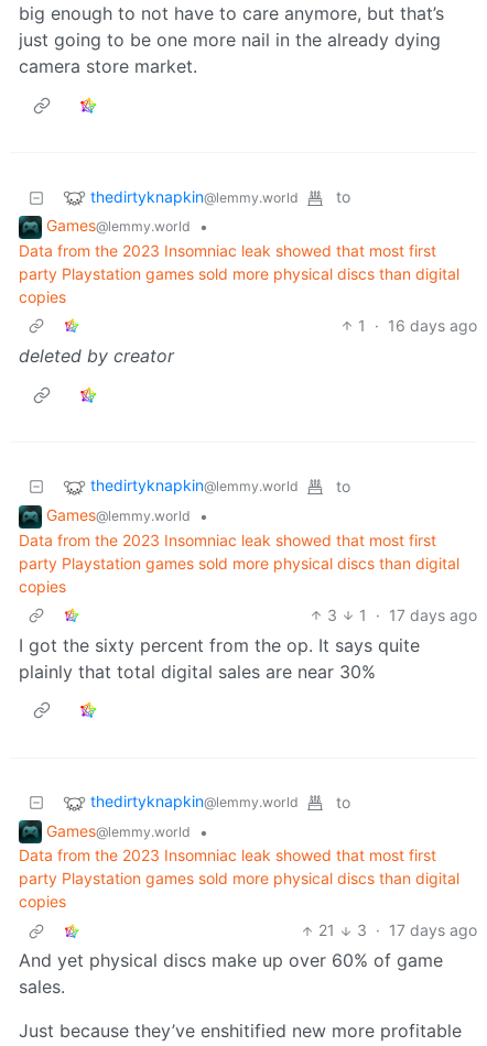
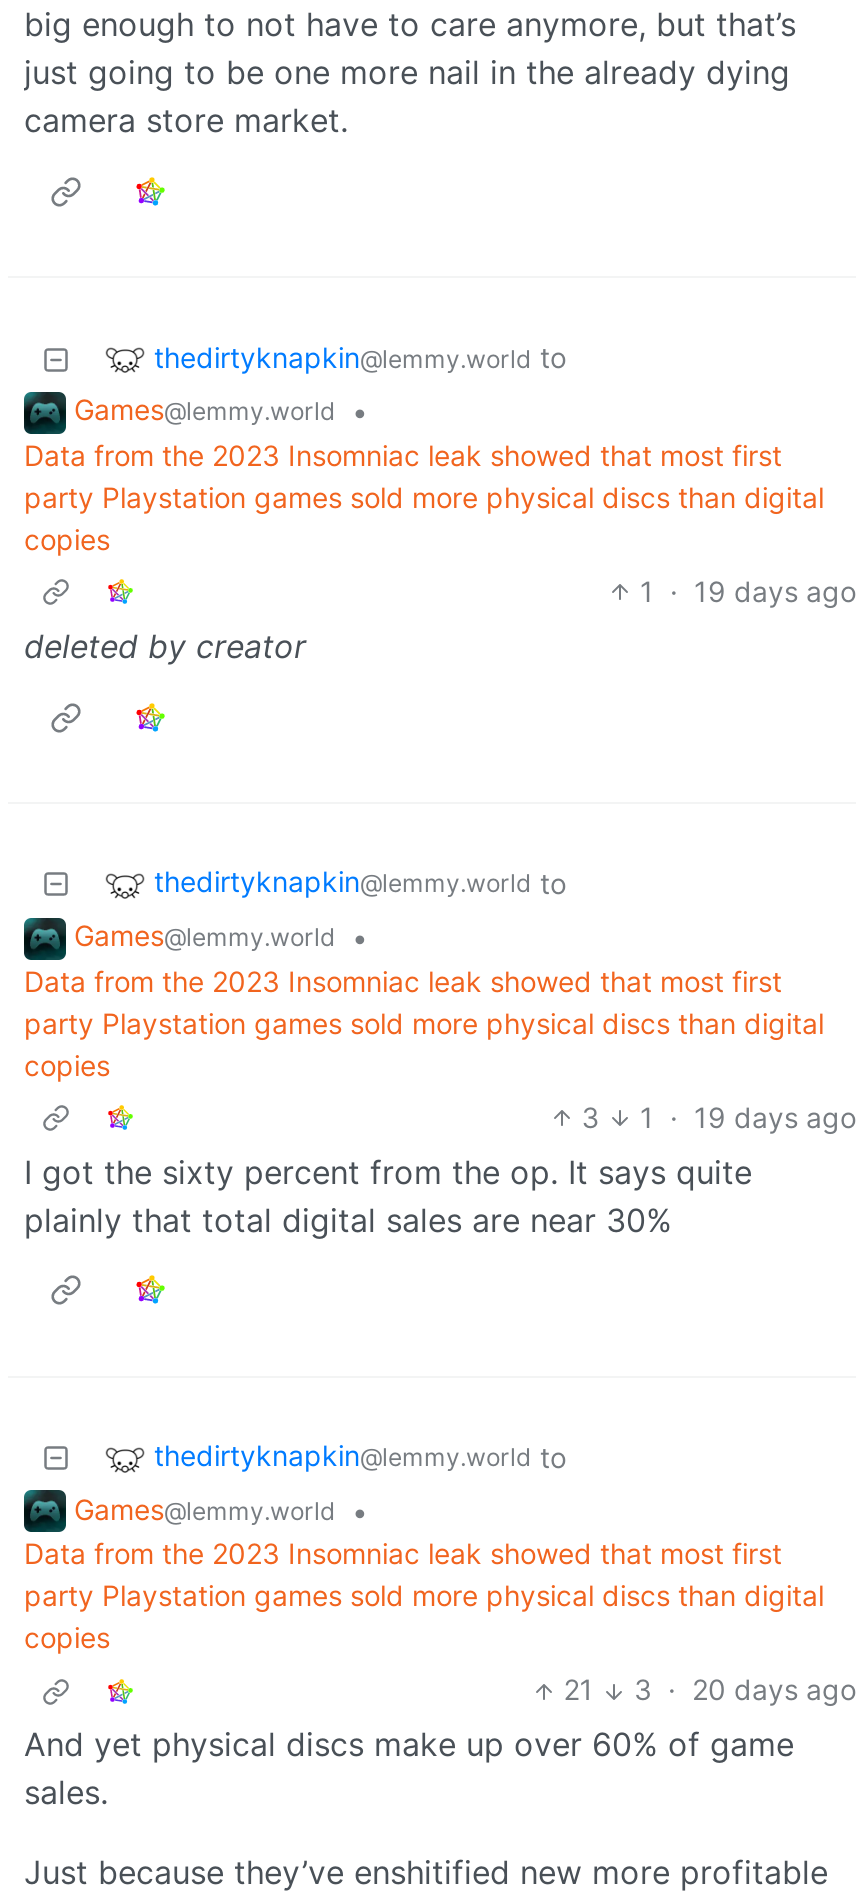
[358,316,477,335] 1 · 16 days ago -> [640,574,856,608] 1 · 19 days ago
[327,605,477,624] 3 1 · 17 days ago -> [582,1100,856,1134] 3 1 · 19 days ago
[318,921,477,940] 21 3 · 17 days ago -> [564,1673,856,1707] 21 3 · 20 days ago

